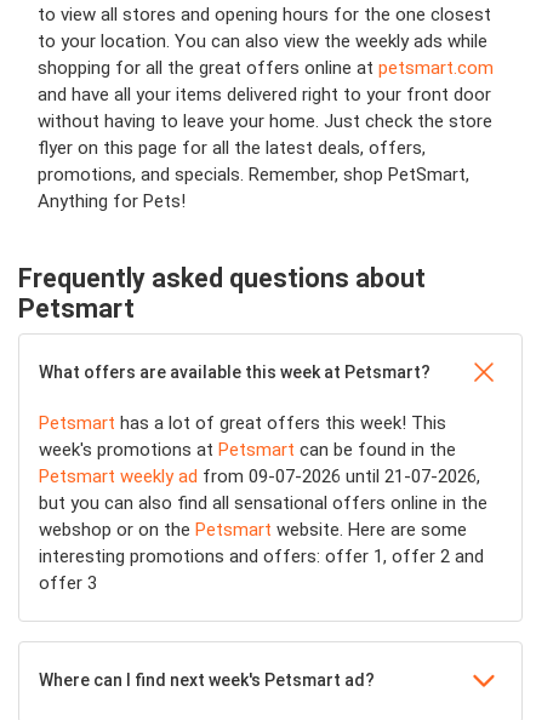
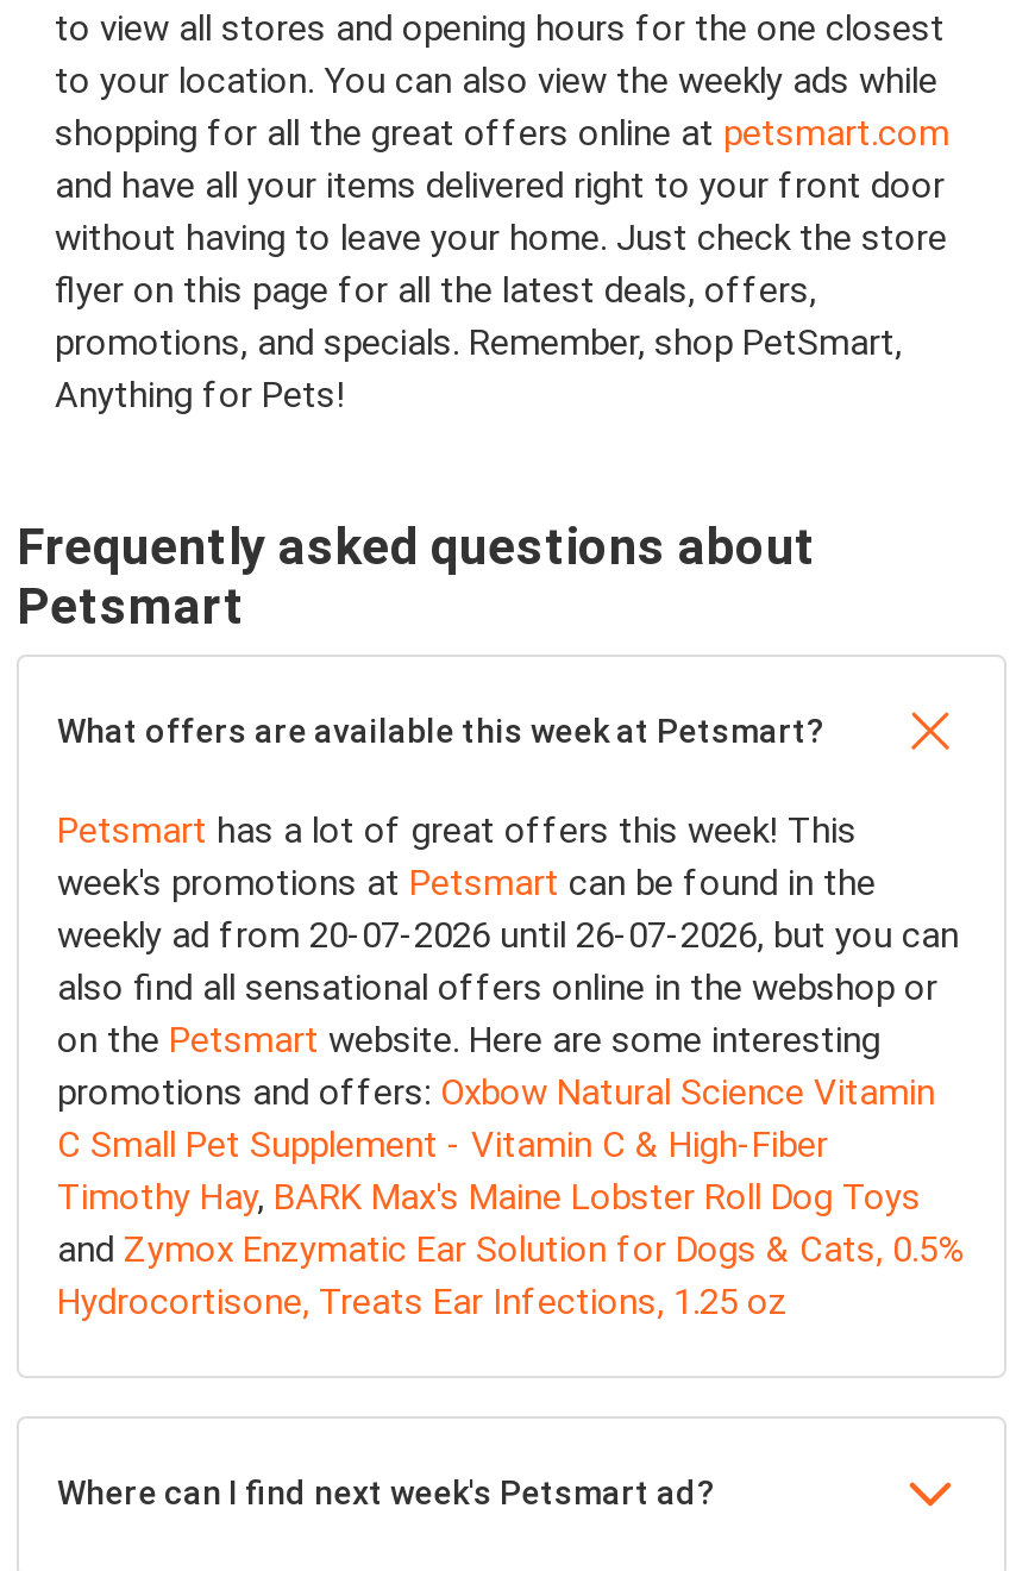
[39,465,487,594] Petsmart weekly ad from 09-07-2026 until 21-07-2026, | but you can also find all sensational offers online in the | webshop or on the Petsmart website. Here are some | interesting promotions and offers: offer 1, offer 2 and | offer 3 -> [57,914,964,1323] weekly ad from 20-07-2026 until 26-07-2026, but you can | also find all sensational offers online in the webshop or | on the Petsmart website. Here are some interesting | promotions and offers: Oxbow Natural Science Vitamin | C Small Pet Supplement - Vitamin C & High-Fiber | Timothy Hay, BARK Max's Maine Lobster Roll Dog Toys | and Zymox Enzymatic Ear Solution for Dogs & Cats, 0.5% | Hydrocortisone, Treats Ear Infections, 1.25 oz

